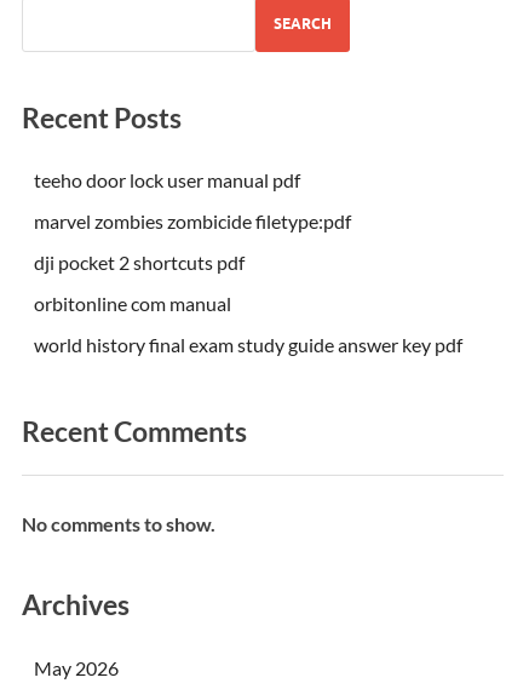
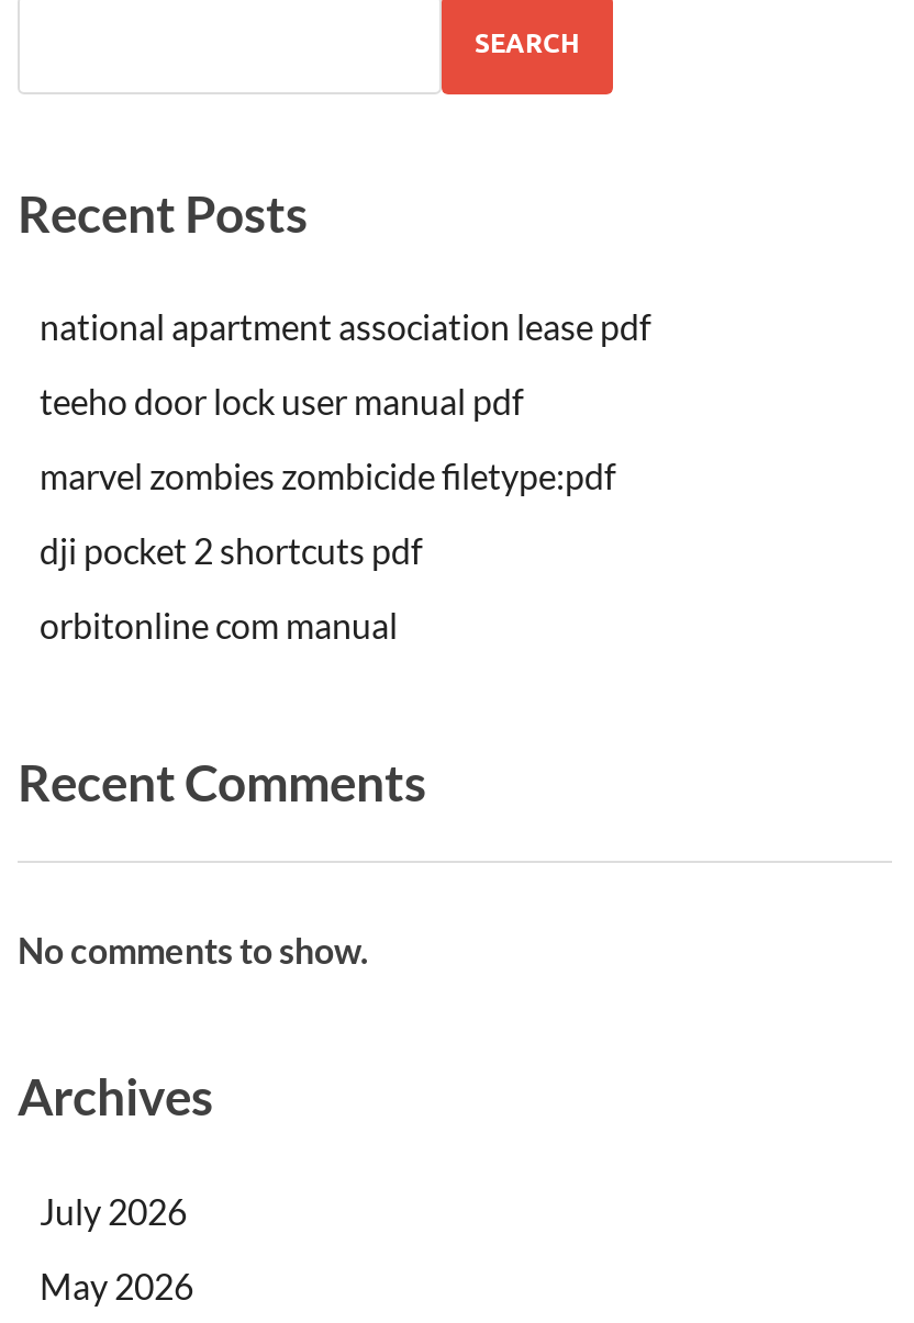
none -> [40,306,650,348] national apartment association lease pdf
[34,333,462,356] world history final exam study guide answer key pdf -> none
none -> [40,1189,187,1231] July 2026

